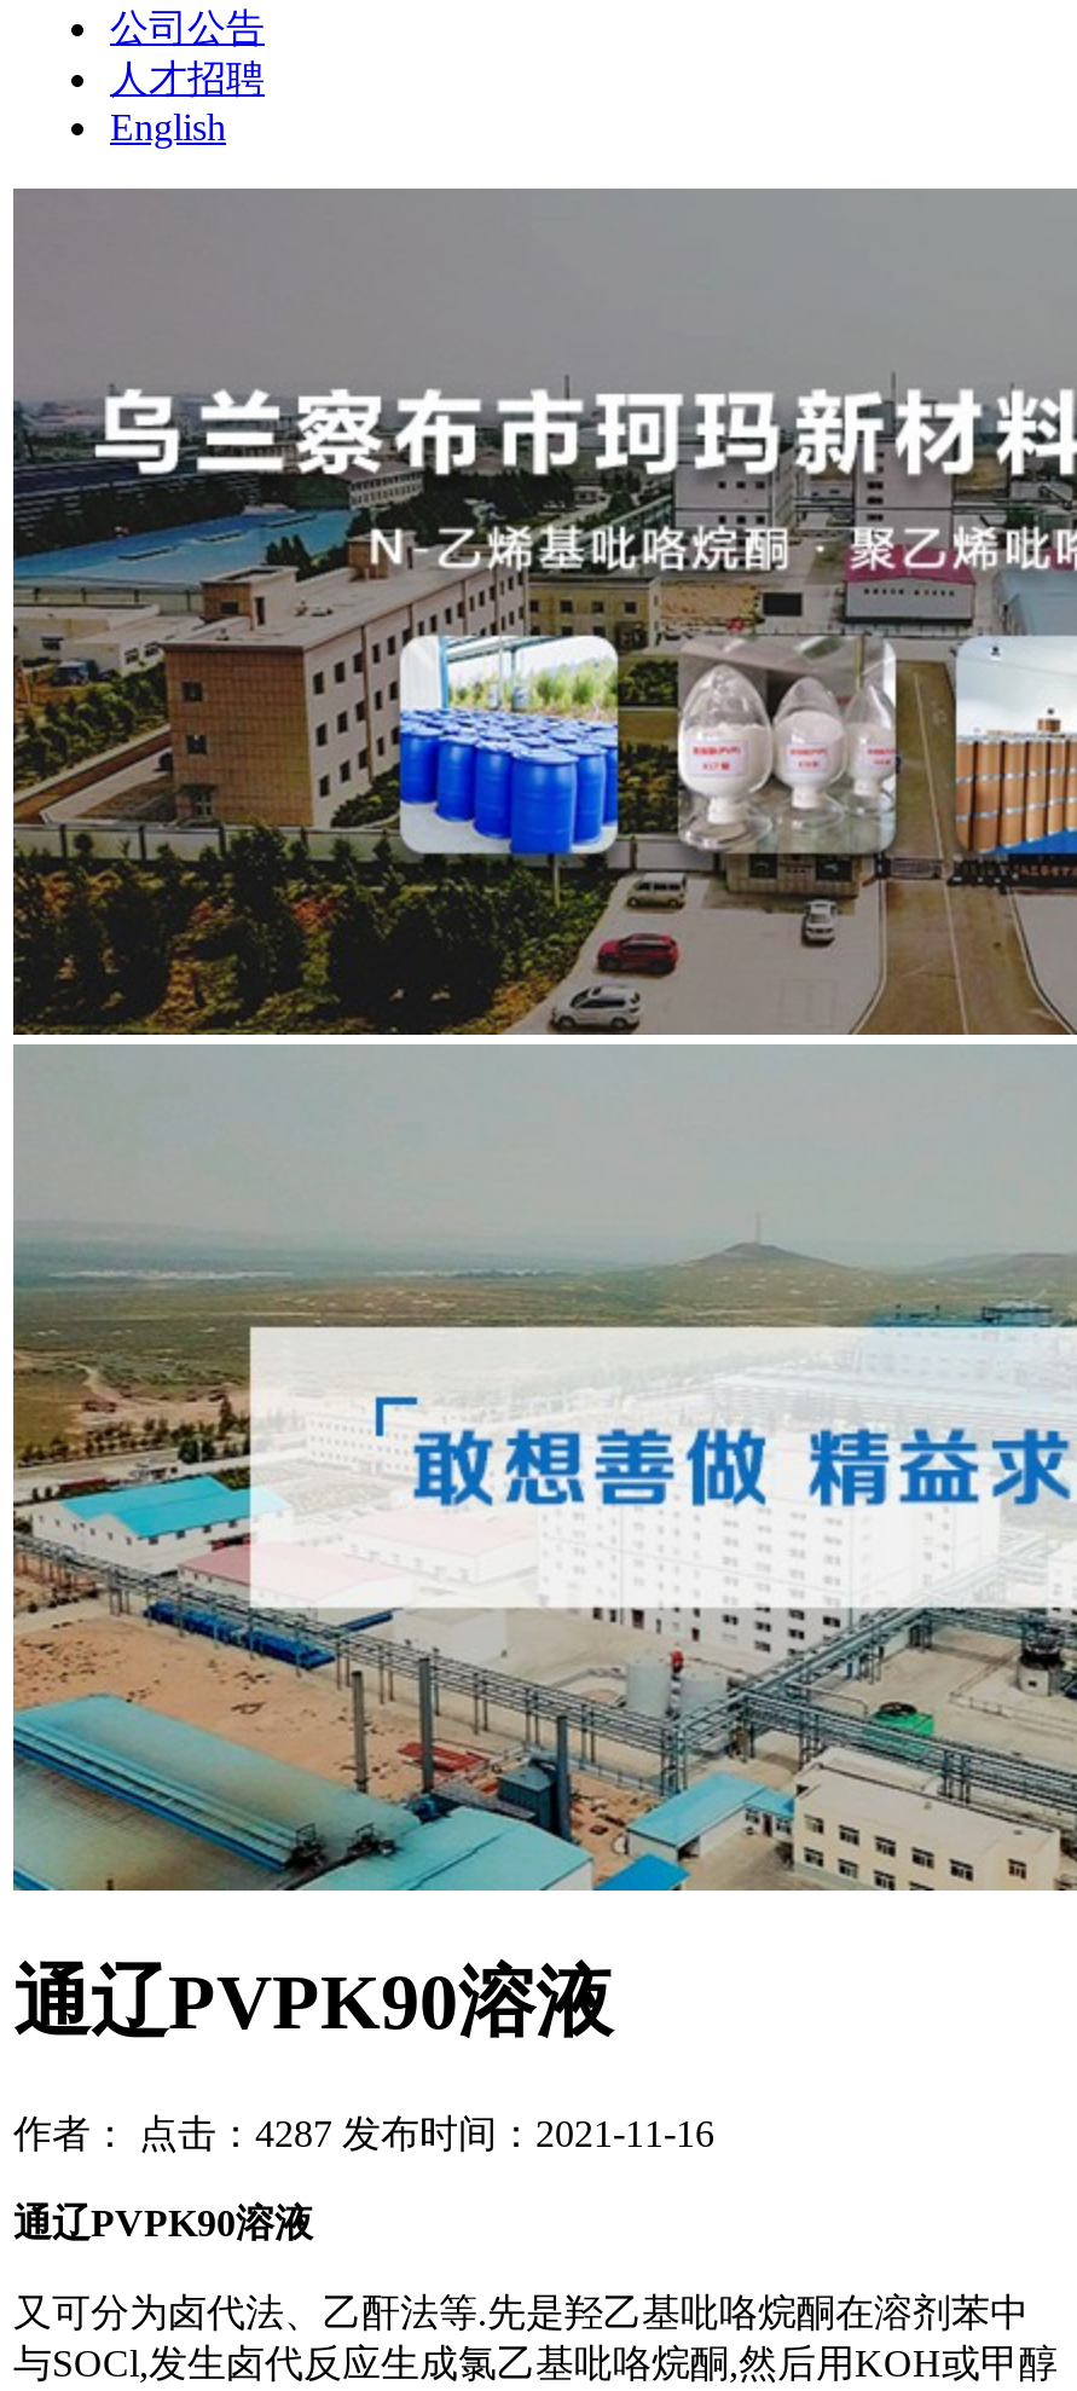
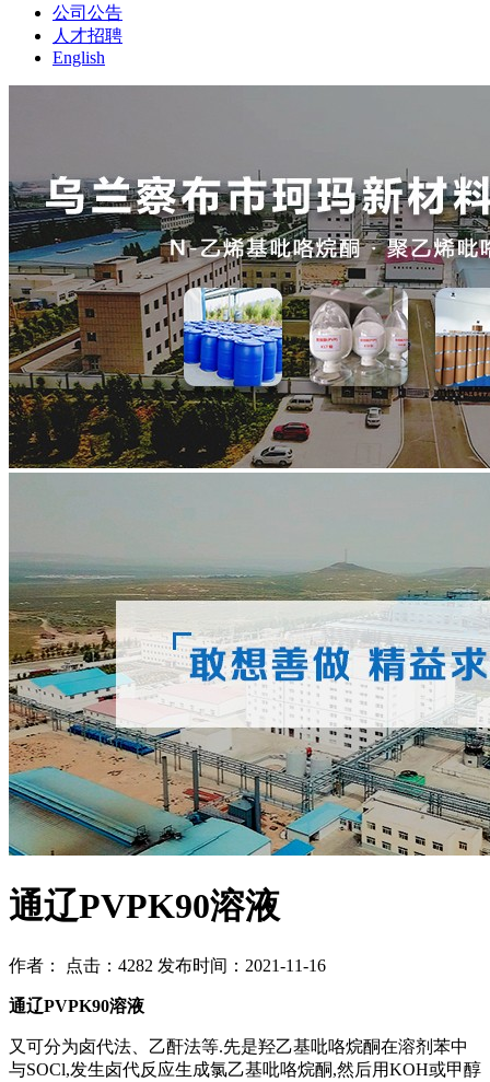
[13,2113,714,2154] 作者： 点击：4287 发布时间：2021-11-16 -> [9,956,326,975] 作者： 点击：4282 发布时间：2021-11-16

